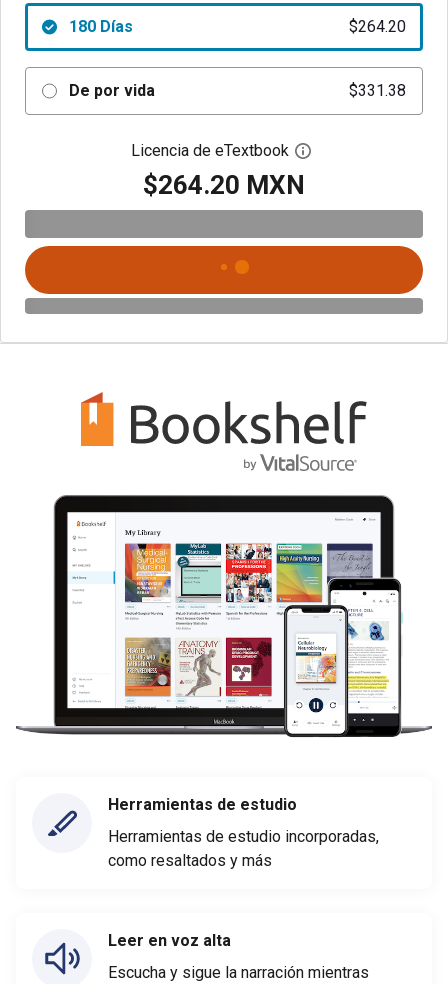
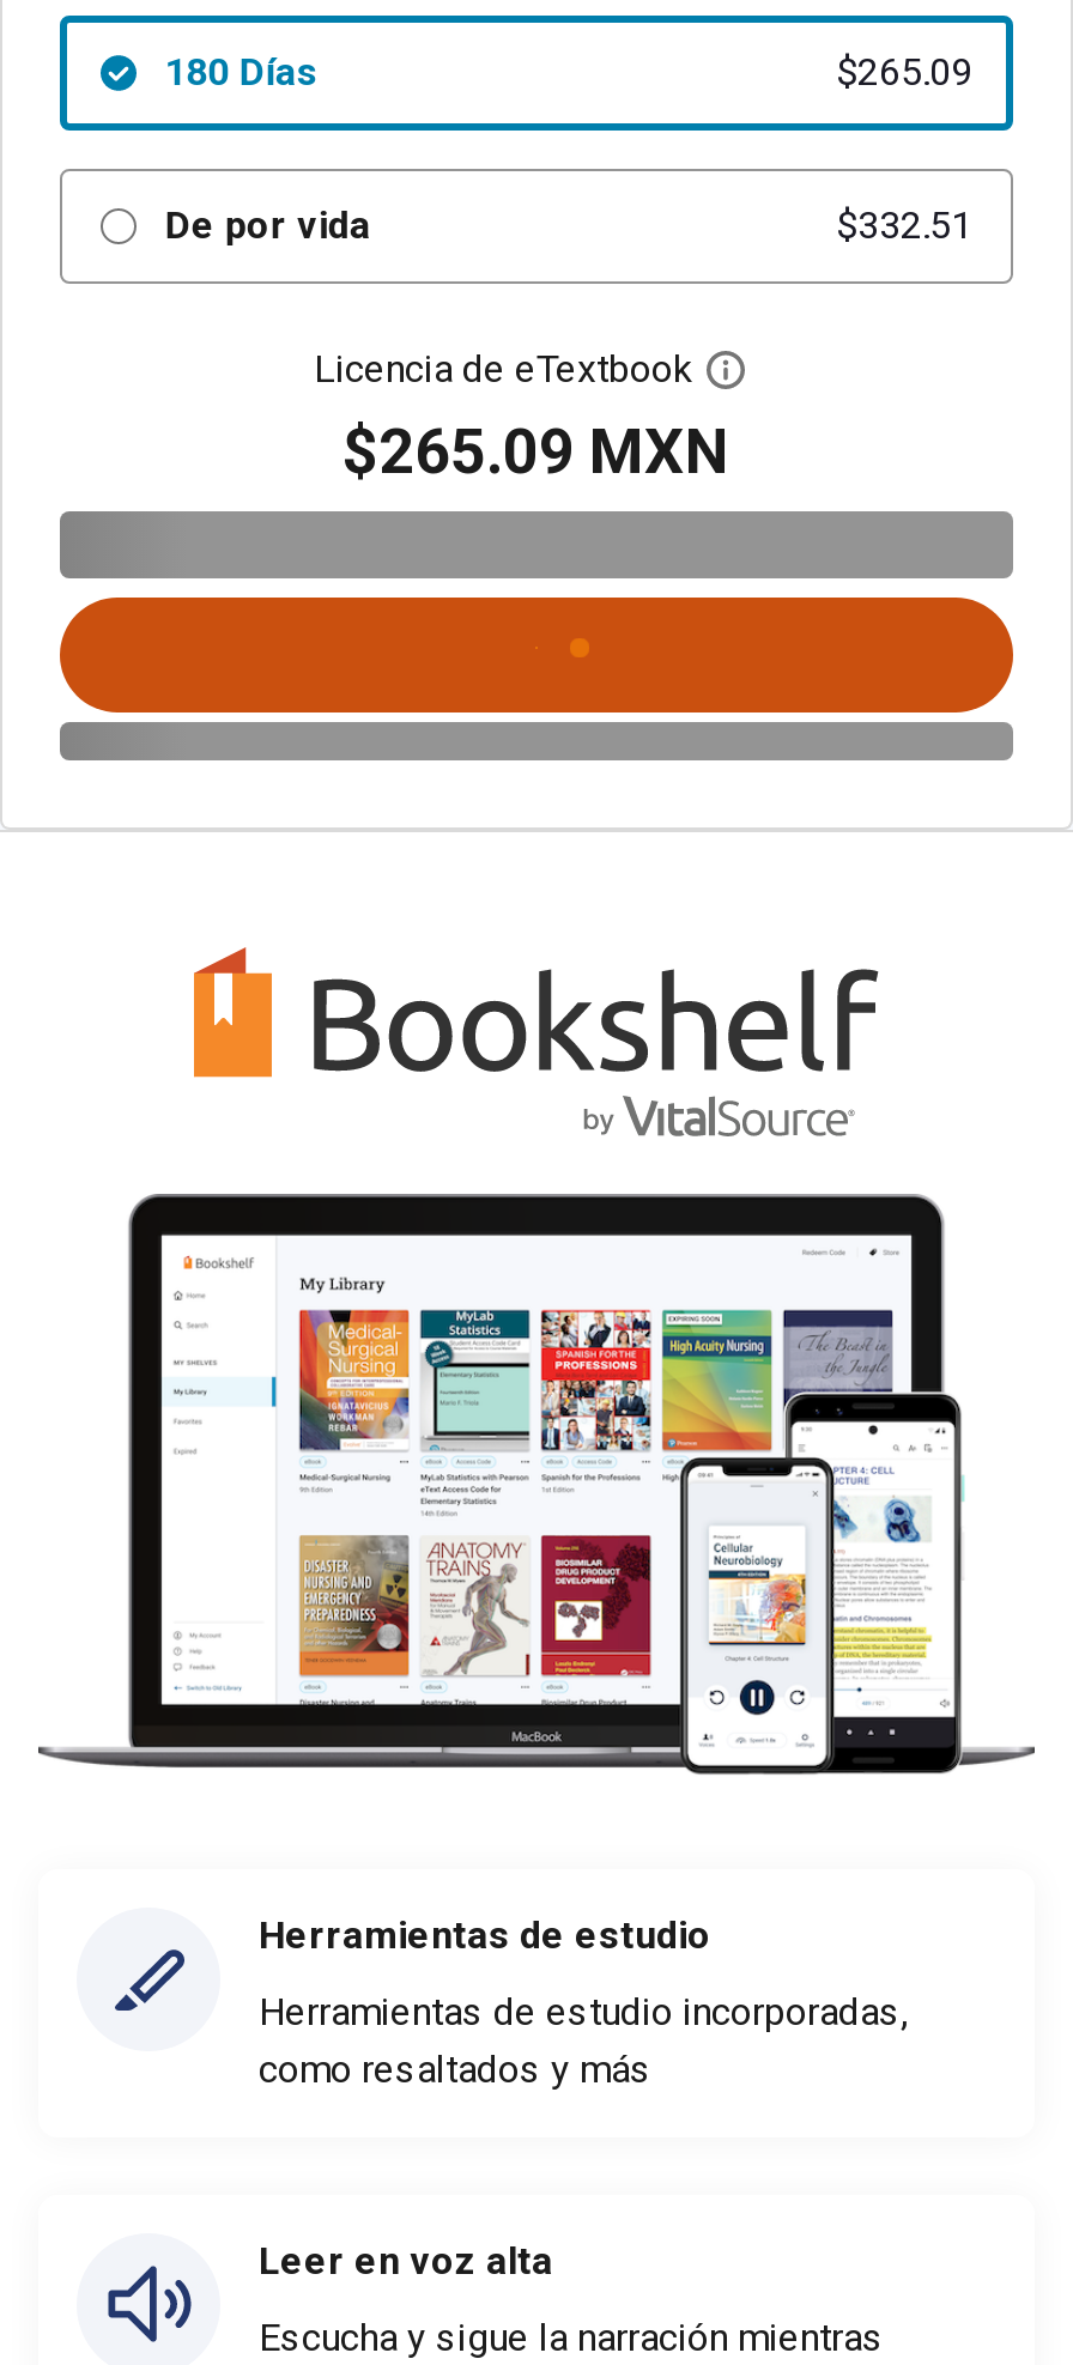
[349,17,406,36] $264.20 -> [836,49,972,95] $265.09
[349,81,406,100] $331.38 -> [836,202,972,248] $332.51
[143,170,305,200] $264.20 MXN -> [342,415,731,487] $265.09 MXN

